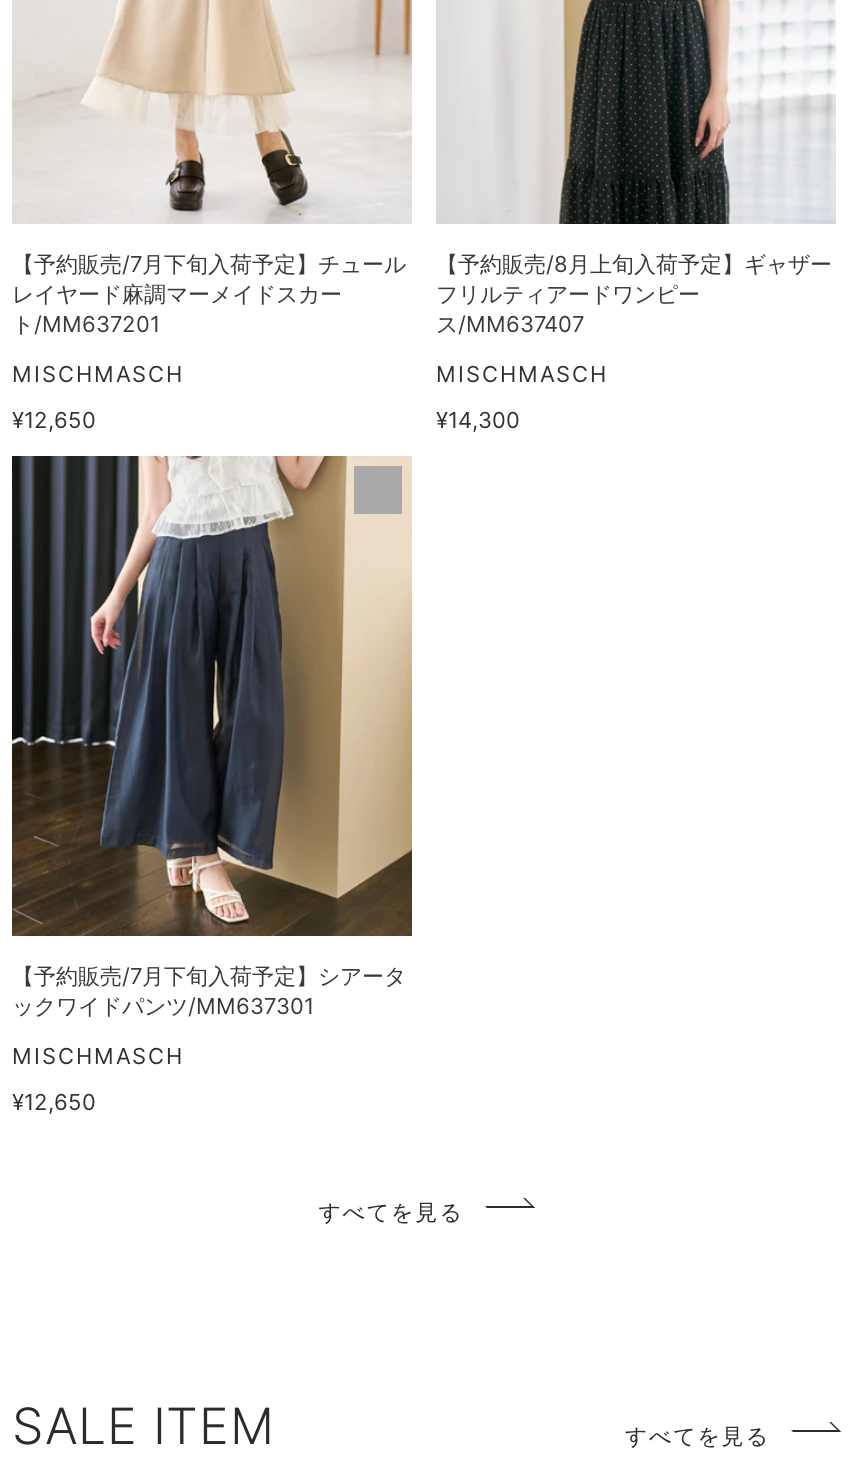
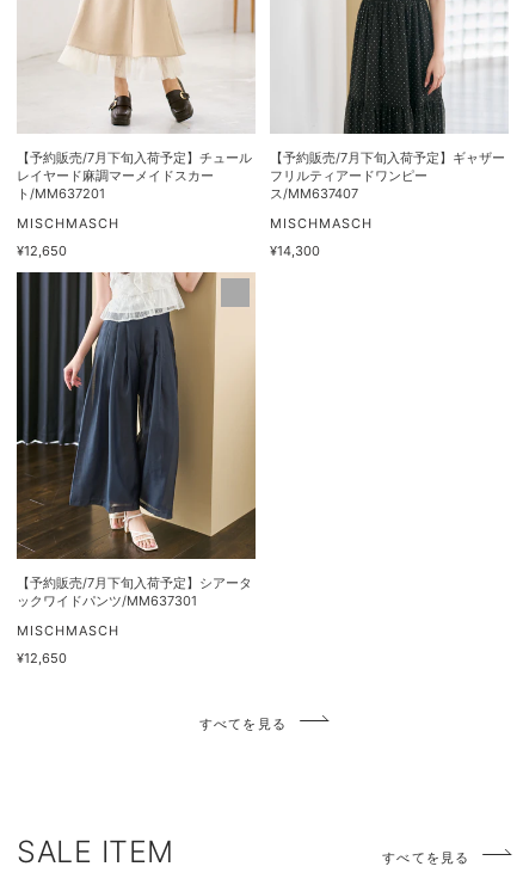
[436,249,832,277] 【予約販売/8月上旬入荷予定】ギャザー -> [270,149,505,166] 【予約販売/7月下旬入荷予定】ギャザー

